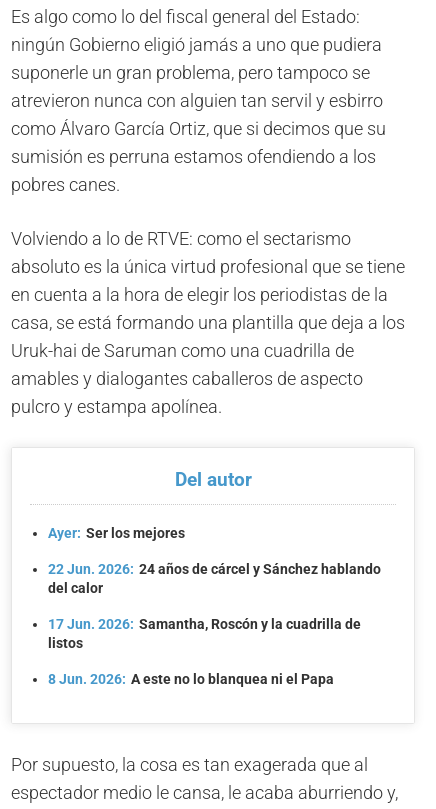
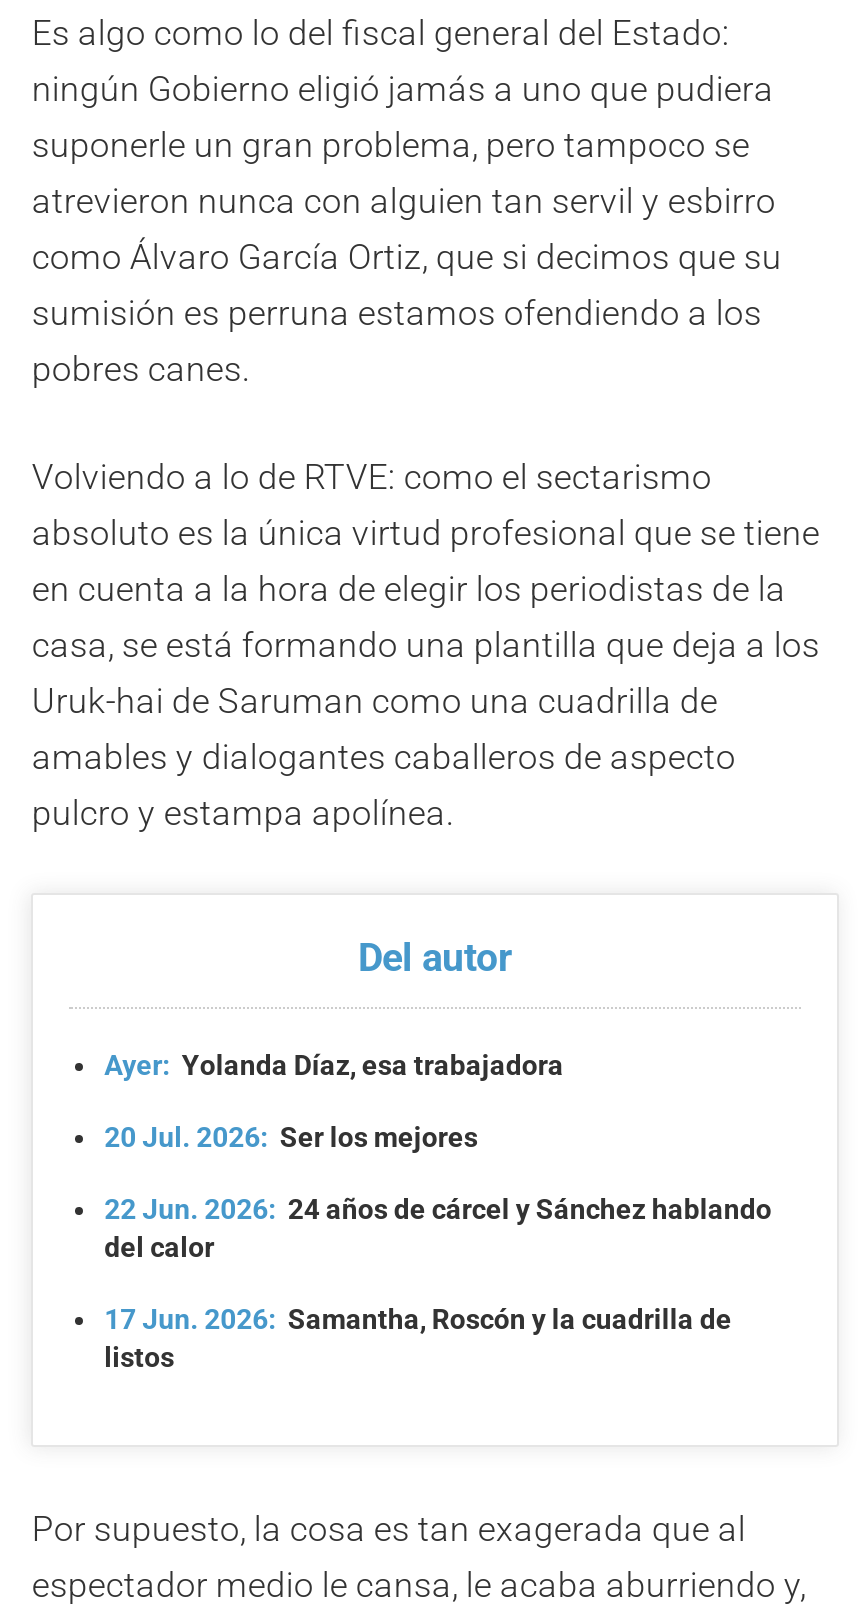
[48,525,185,541] Ayer: Ser los mejores -> [104,1049,564,1153] Ayer: Yolanda Díaz, esa trabajadora | 20 Jul. 2026: Ser los mejores
moved [48,561,381,651] -> [104,1193,772,1372]: 22 Jun. 2026: 24 años de cárcel y Sánchez hablando | del calor | 17 Jun. 2026: Samantha, Roscón y la cuadrilla de | listos
[48,671,334,687] 8 Jun. 2026: A este no lo blanquea ni el Papa -> none

